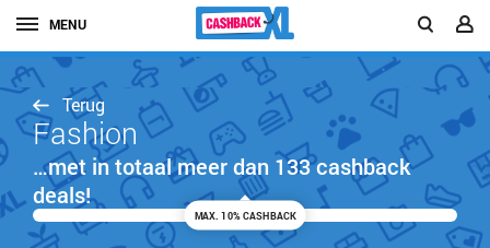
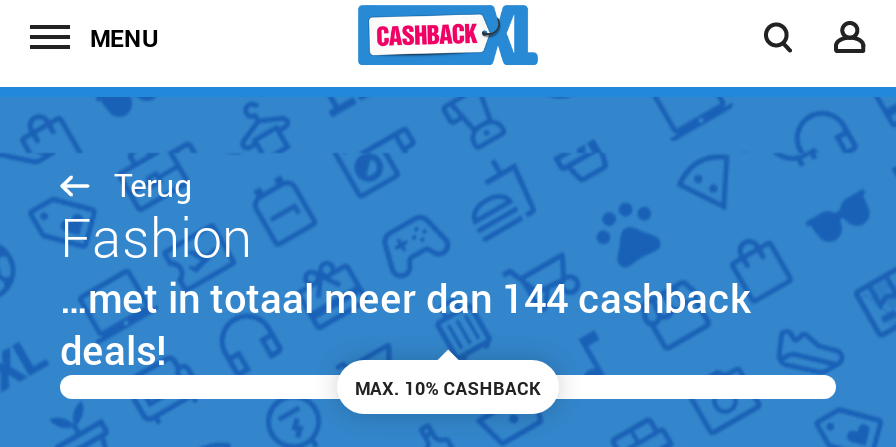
[33,152,410,180] …met in totaal meer dan 133 cashback -> [60,271,750,323] …met in totaal meer dan 144 cashback

